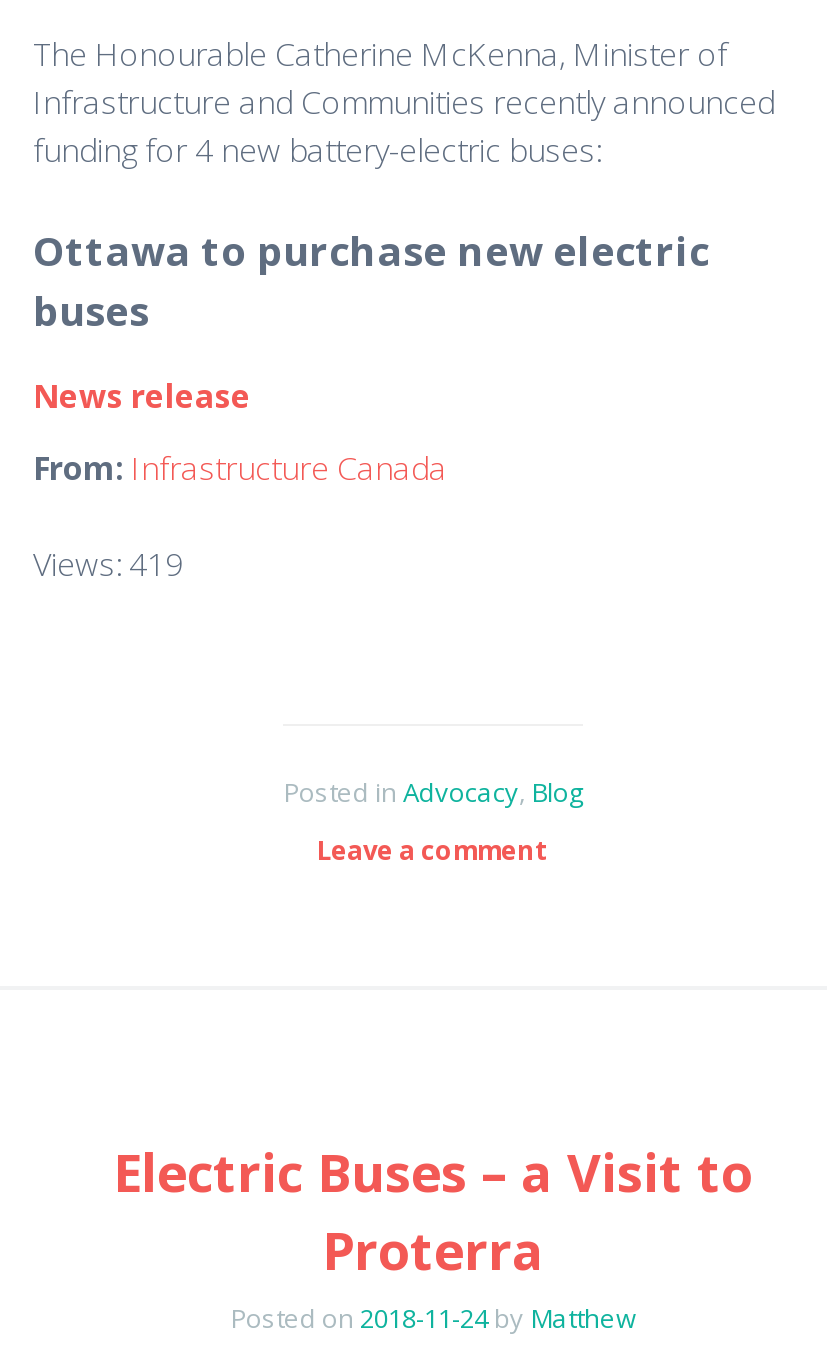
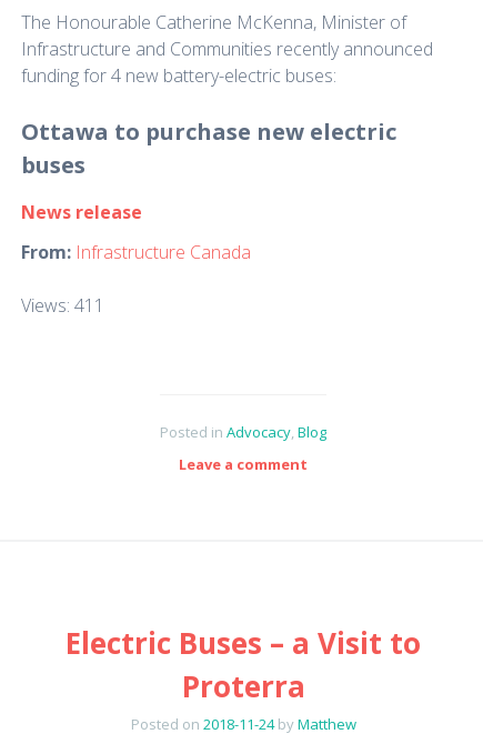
[33,543,183,587] Views: 419 -> [21,294,104,318] Views: 411

